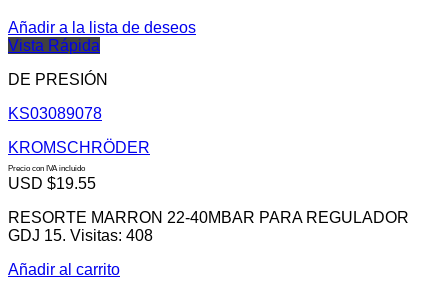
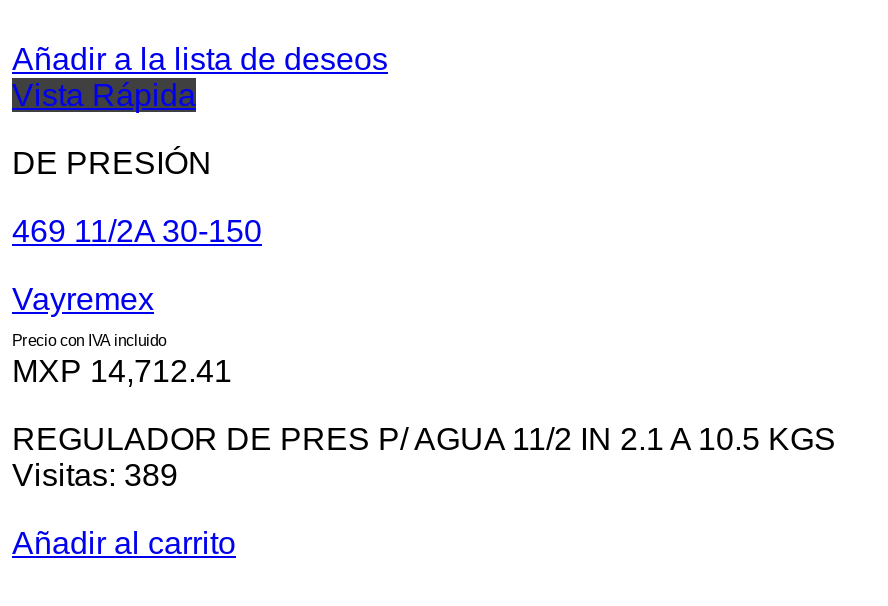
[8,105,102,122] KS03089078 -> [12,214,262,248] 469 11/2A 30-150
[8,139,150,156] KROMSCHRÖDER -> [12,282,154,316] Vayremex
[8,175,96,192] USD $19.55 -> [12,354,232,388] MXP 14,712.41
[8,209,409,244] RESORTE MARRON 22-40MBAR PARA REGULADOR | GDJ 15. Visitas: 408 -> [12,422,836,492] REGULADOR DE PRES P/ AGUA 11/2 IN 2.1 A 10.5 KGS | Visitas: 389

